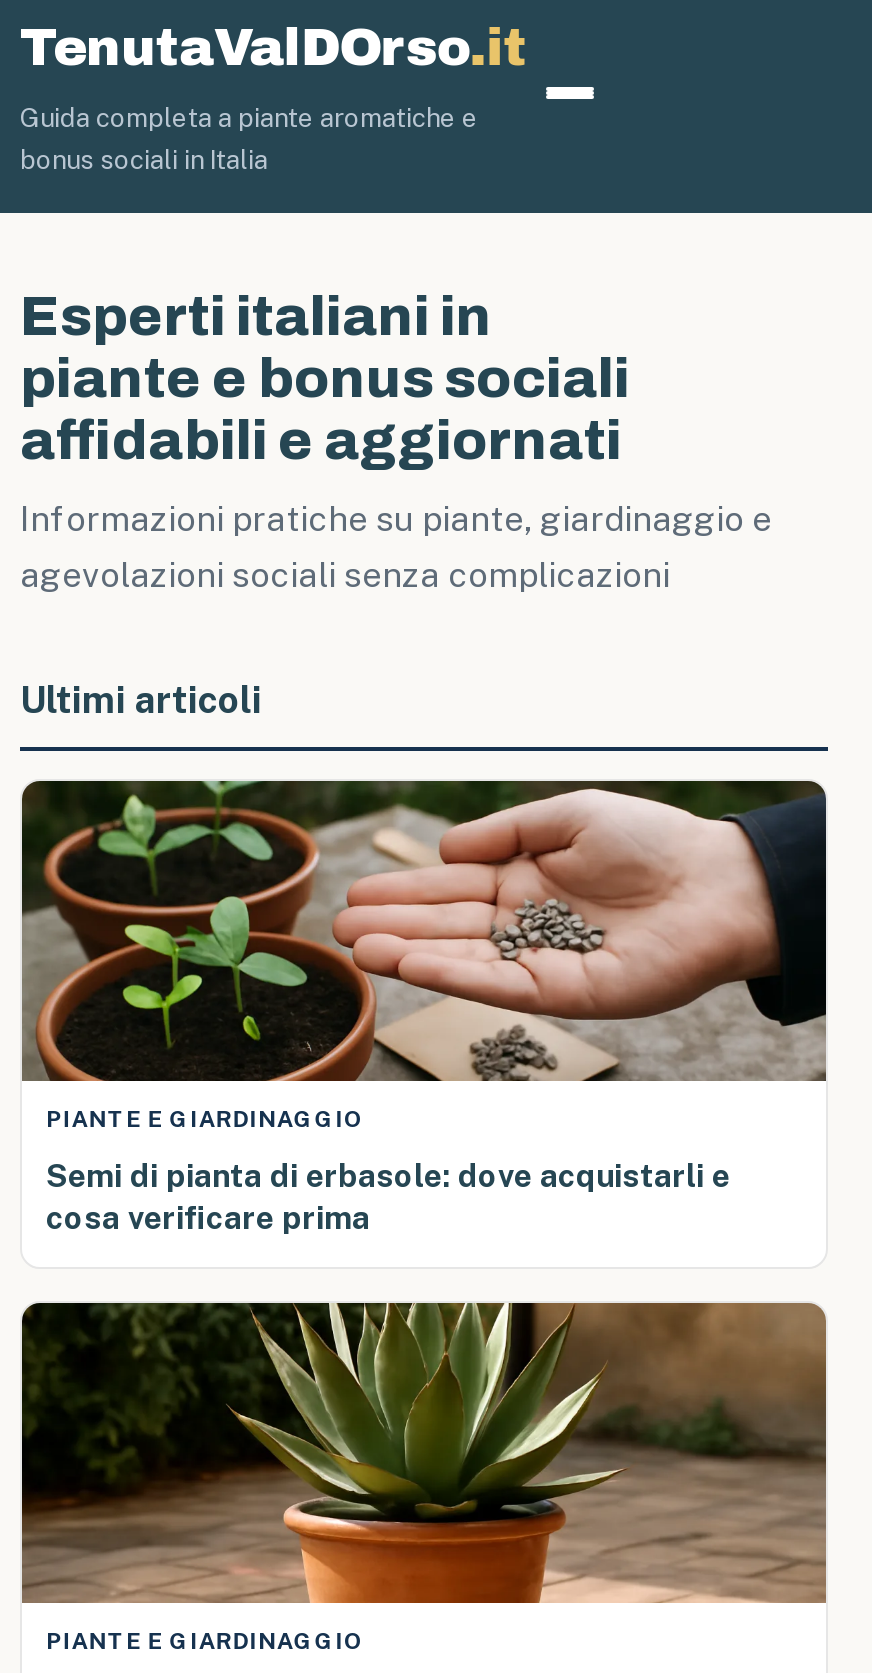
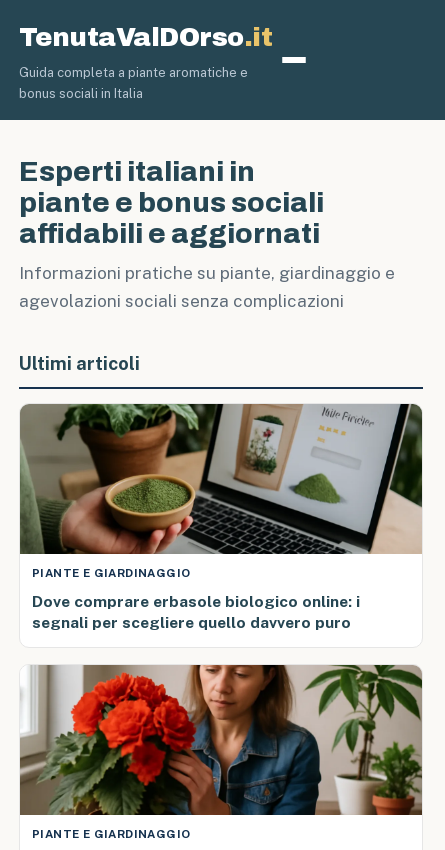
[22,779,828,1237] [image] | Semi di pianta di erbasole: dove acquistarli e | cosa verificare prima -> [19,403,423,632] [image] | Dove comprare erbasole biologico online: i | segnali per scegliere quello davvero puro
[20,1301,828,1605] [image] -> [19,664,423,816] [image]

